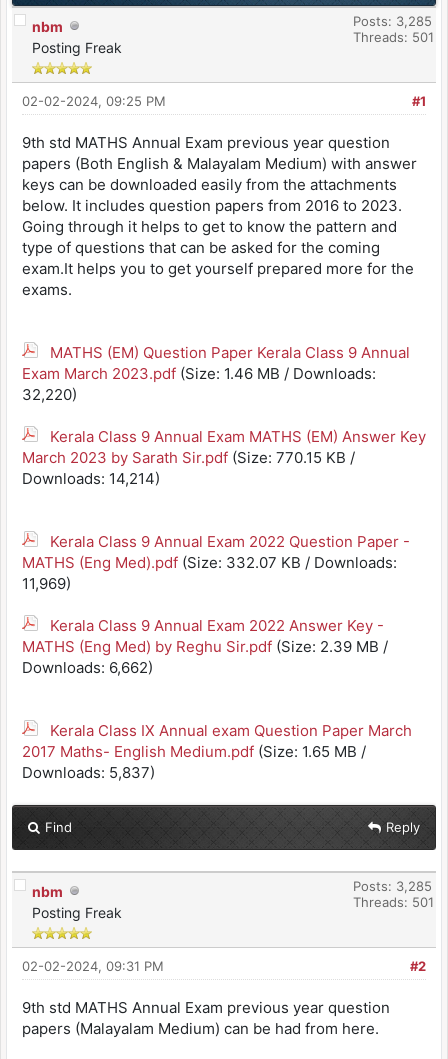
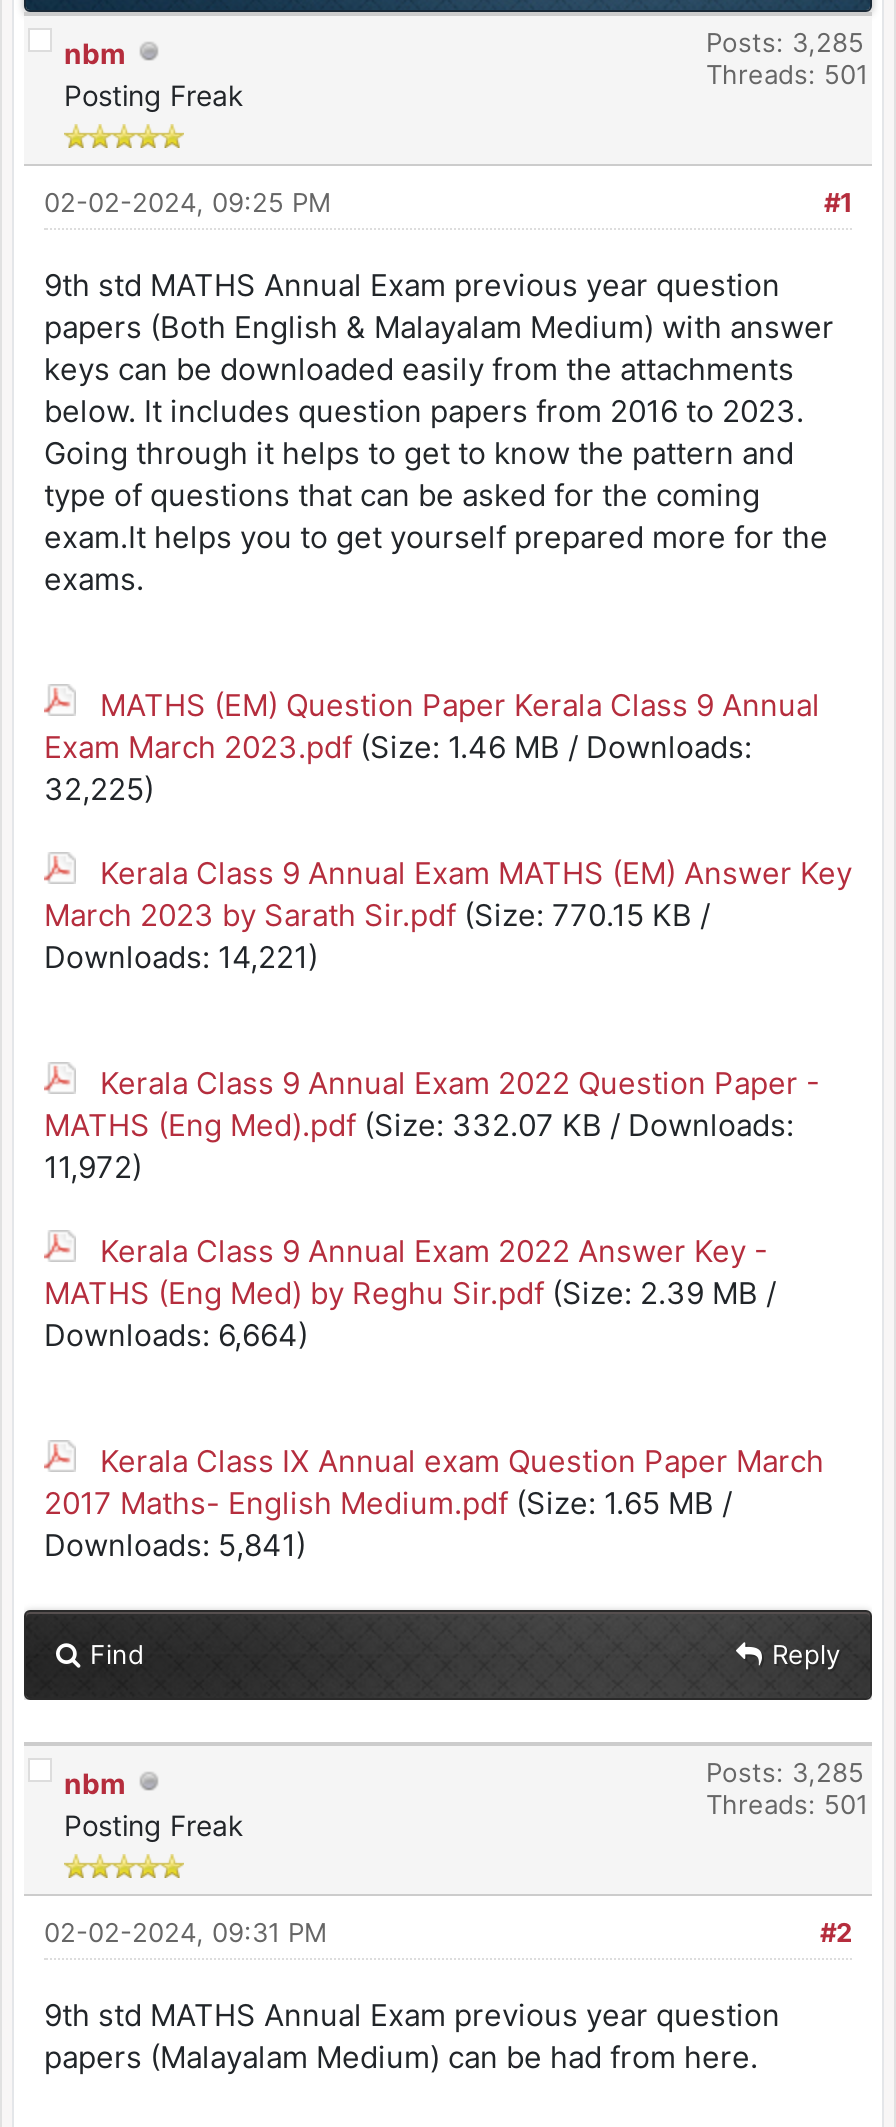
[22,385,77,404] 32,220) -> [44,770,154,808] 32,225)
[22,469,160,488] Downloads: 14,214) -> [44,938,318,976] Downloads: 14,221)
[22,574,71,593] 11,969) -> [44,1148,142,1186] 11,972)
[22,658,153,677] Downloads: 6,662) -> [44,1316,308,1354] Downloads: 6,664)
[22,763,155,782] Downloads: 5,837) -> [44,1526,306,1564] Downloads: 5,841)

